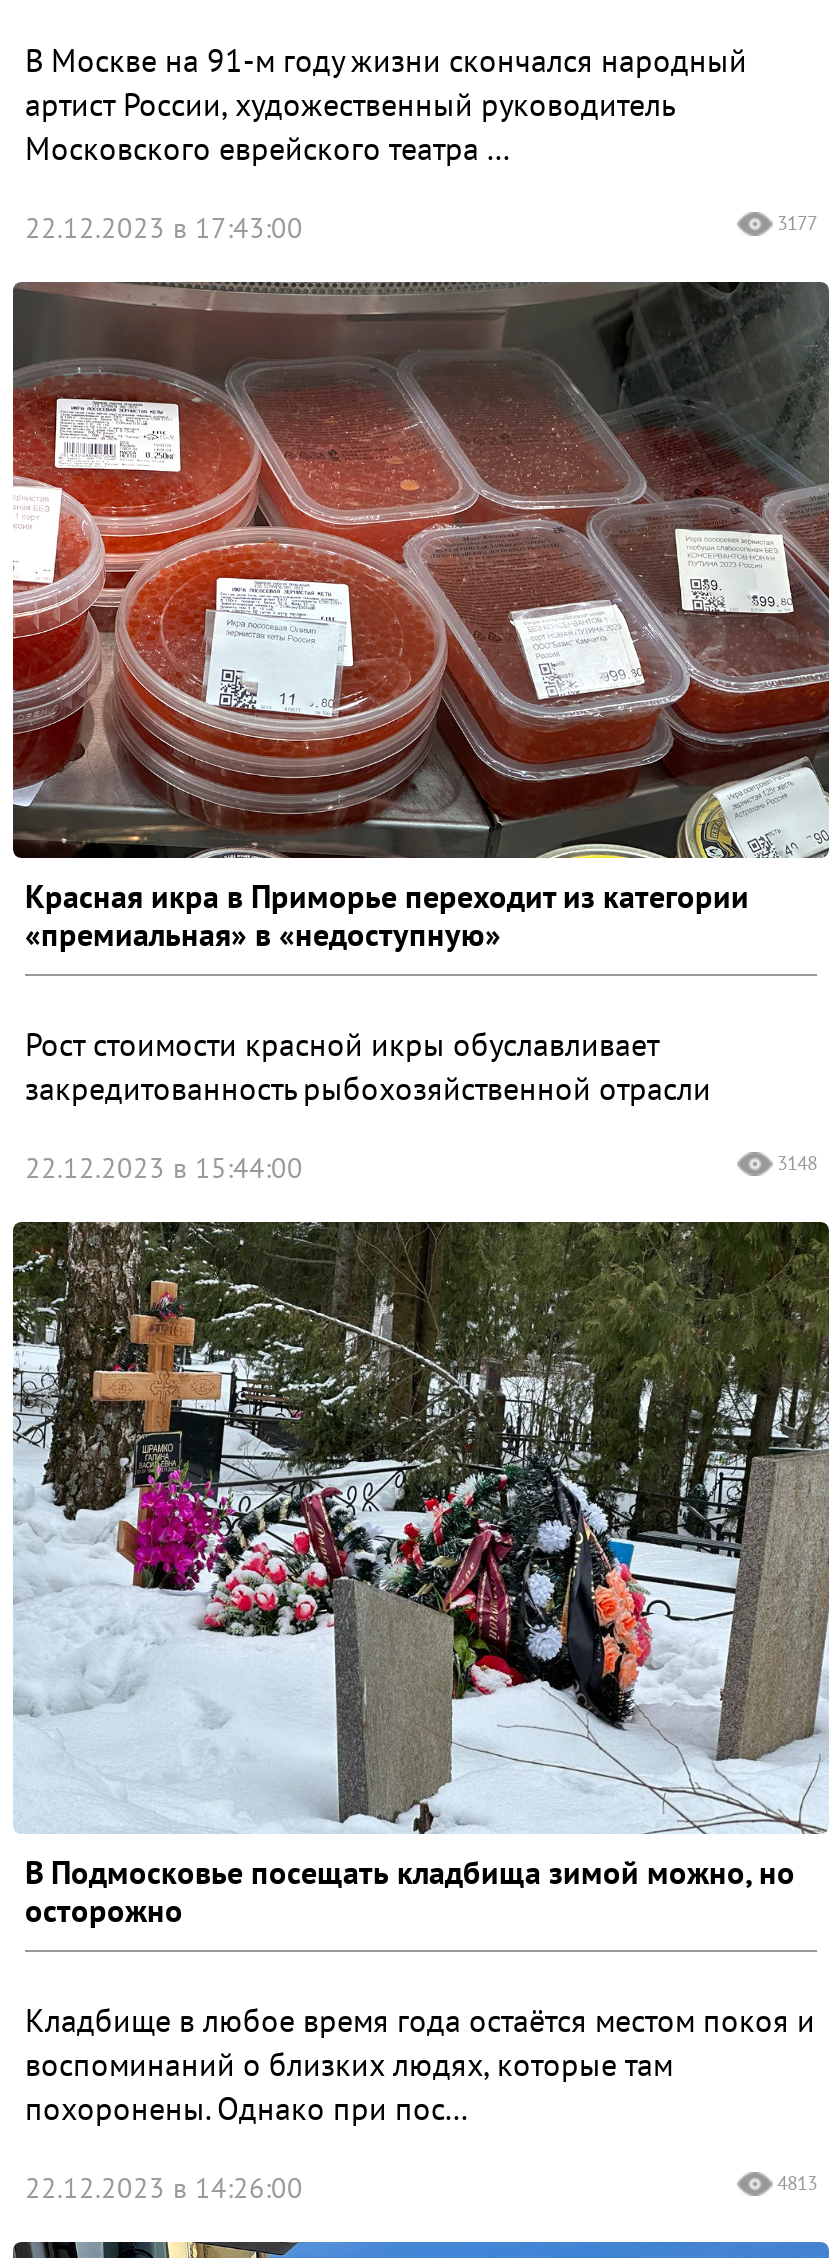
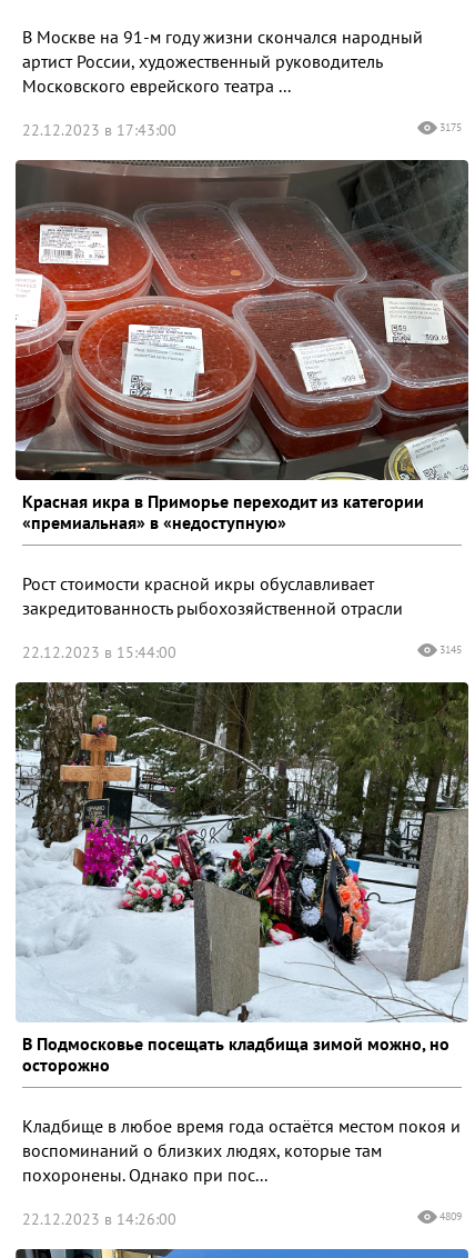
[777,210,817,236] 3177 -> [439,120,462,134] 3175
[777,1150,817,1176] 3148 -> [439,643,462,657] 3145
[777,2170,817,2196] 4813 -> [439,1209,462,1224] 4809

